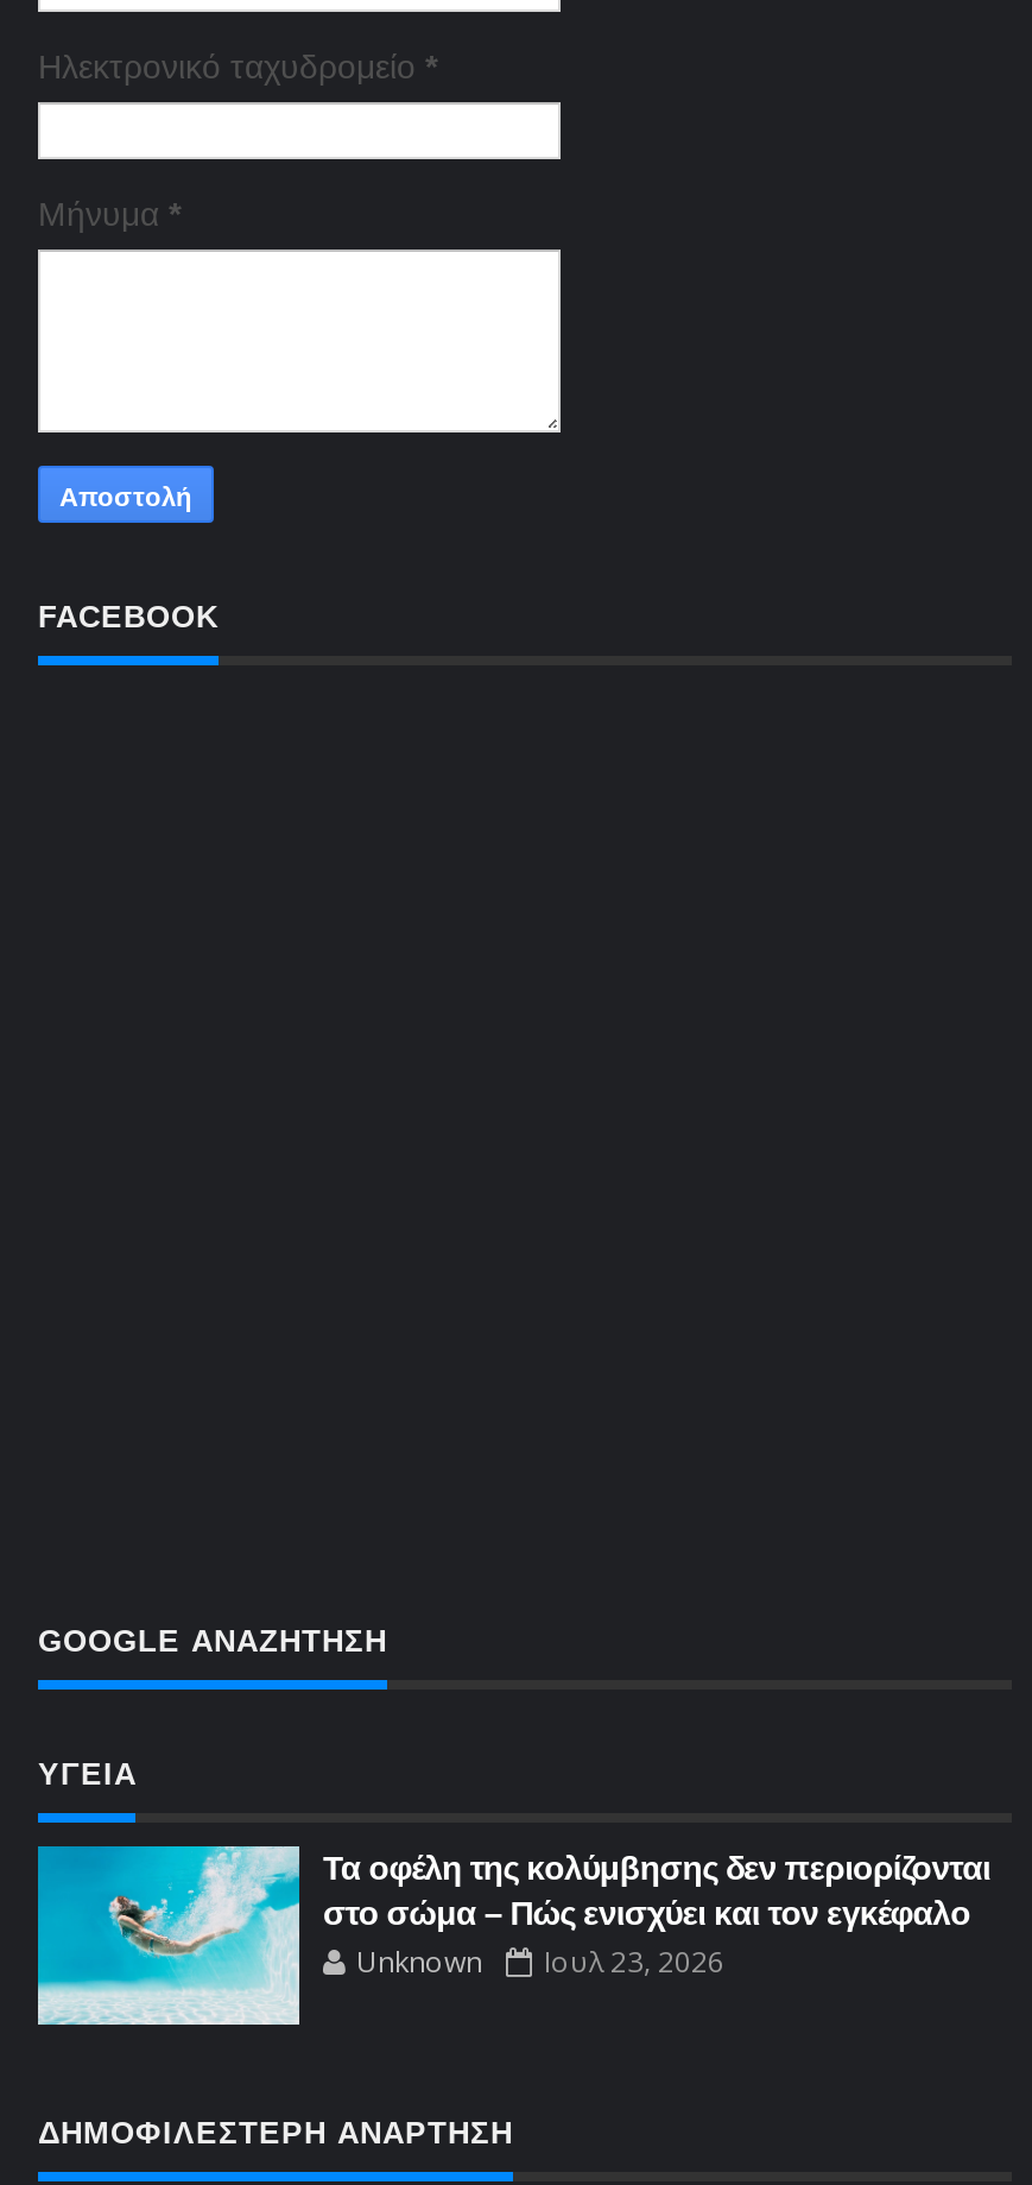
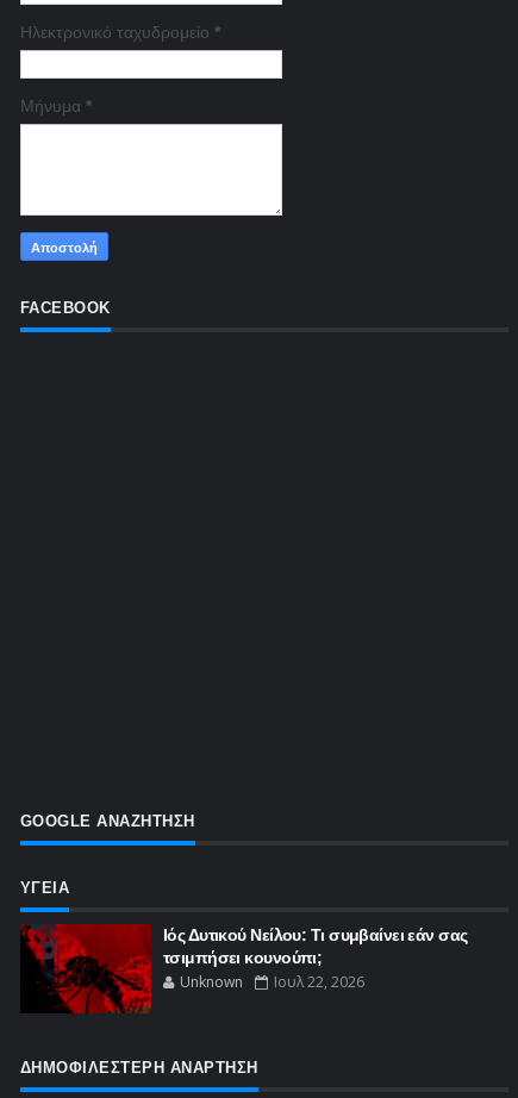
[36,1844,990,2027] [image] | Τα οφέλη της κολύμβησης δεν περιορίζονται | στο σώμα – Πώς ενισχύει και τον εγκέφαλο -> [20,923,468,1013] [image] | Ιός Δυτικού Νείλου: Τι συμβαίνει εάν σας | τσιμπήσει κουνούπι;
[356,1941,724,1981] Unknown Ιουλ 23, 2026 -> [180,971,364,992] Unknown Ιουλ 22, 2026

